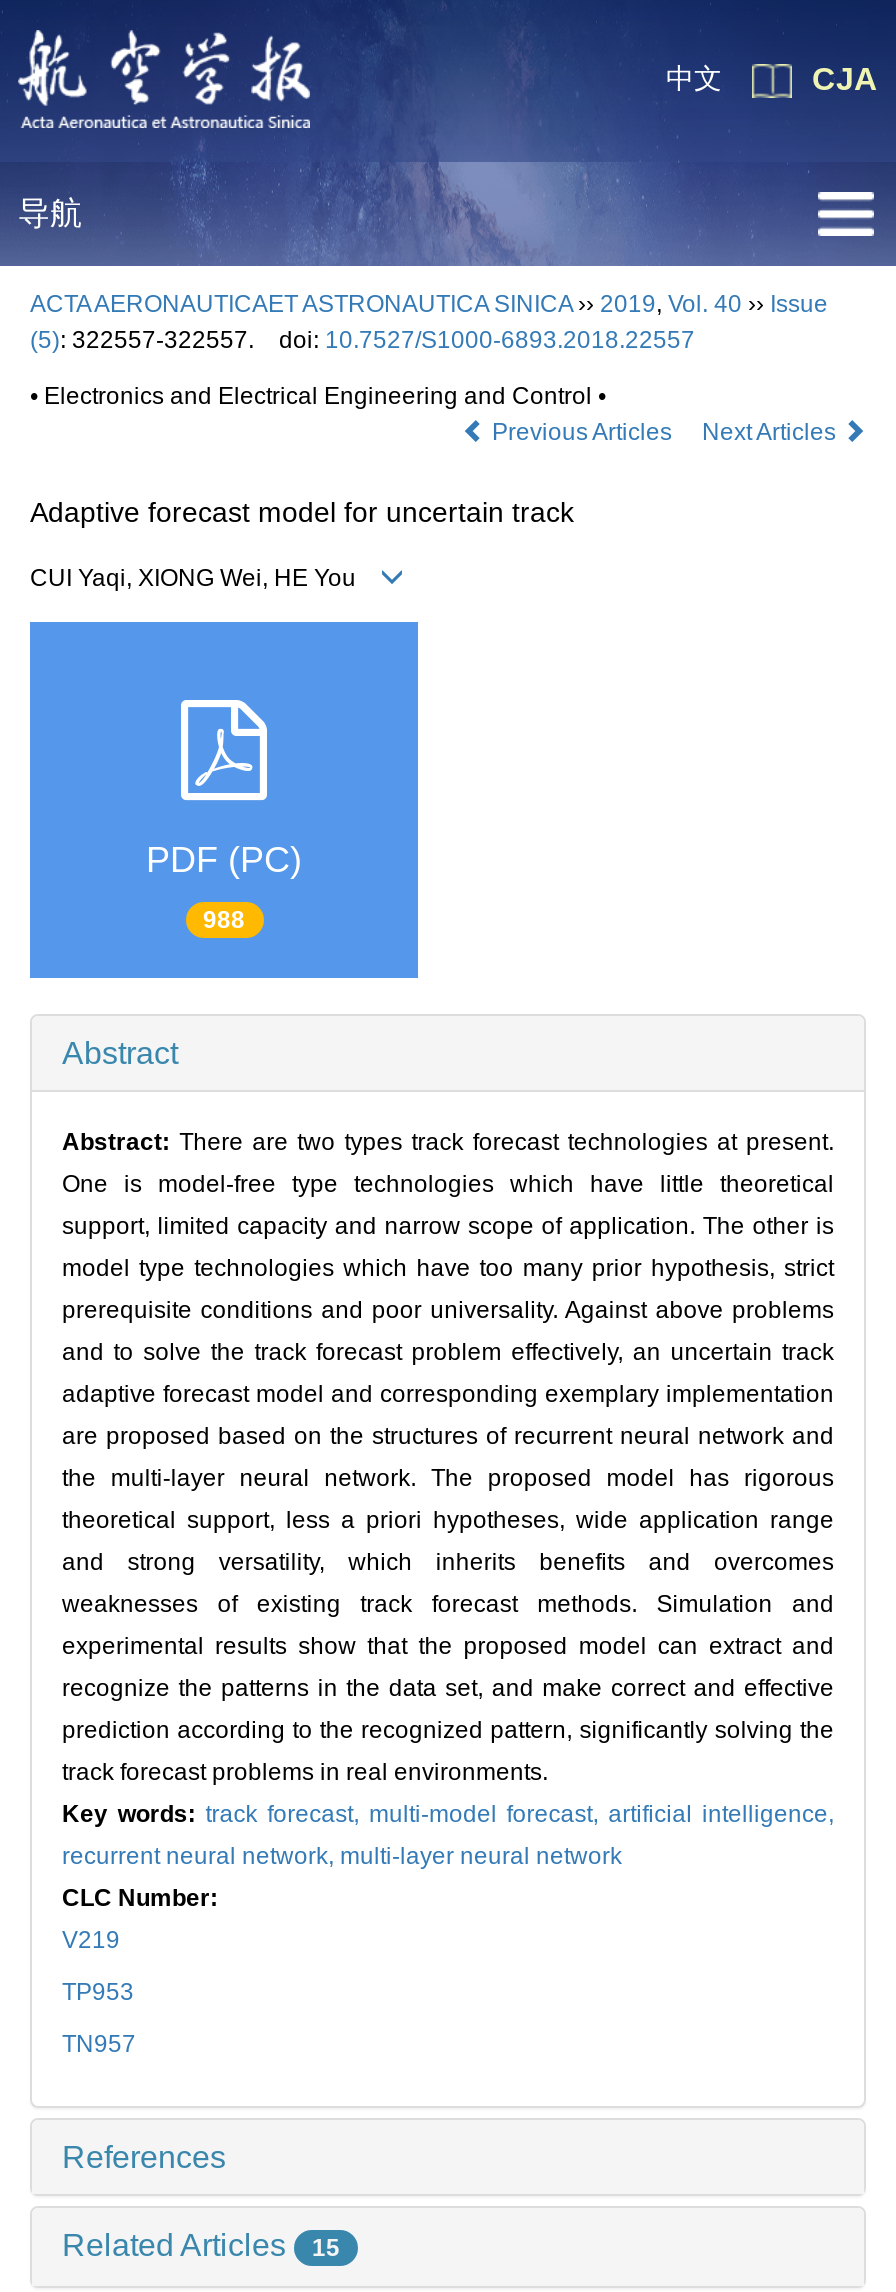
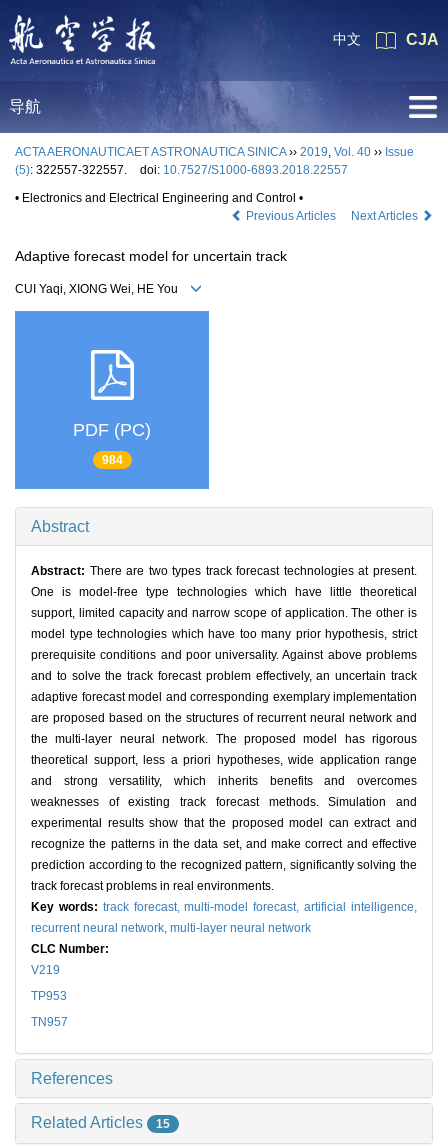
[203,905,245,933] 988 -> [101,453,122,467] 984

